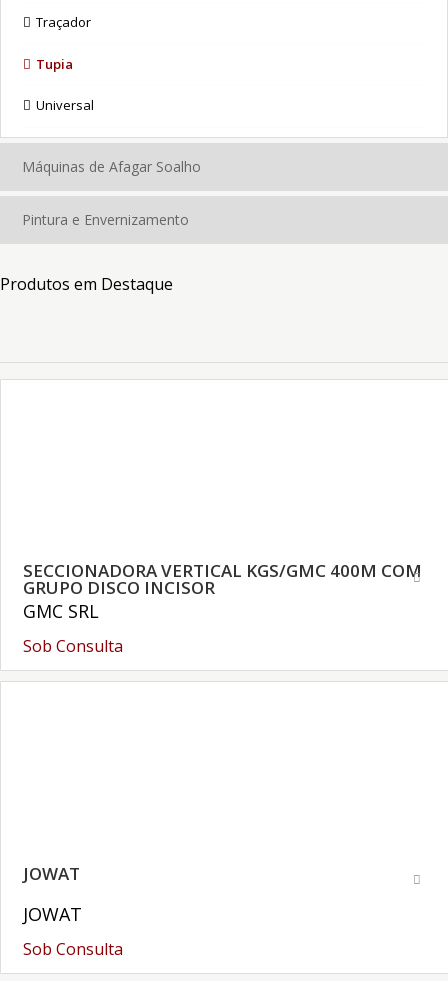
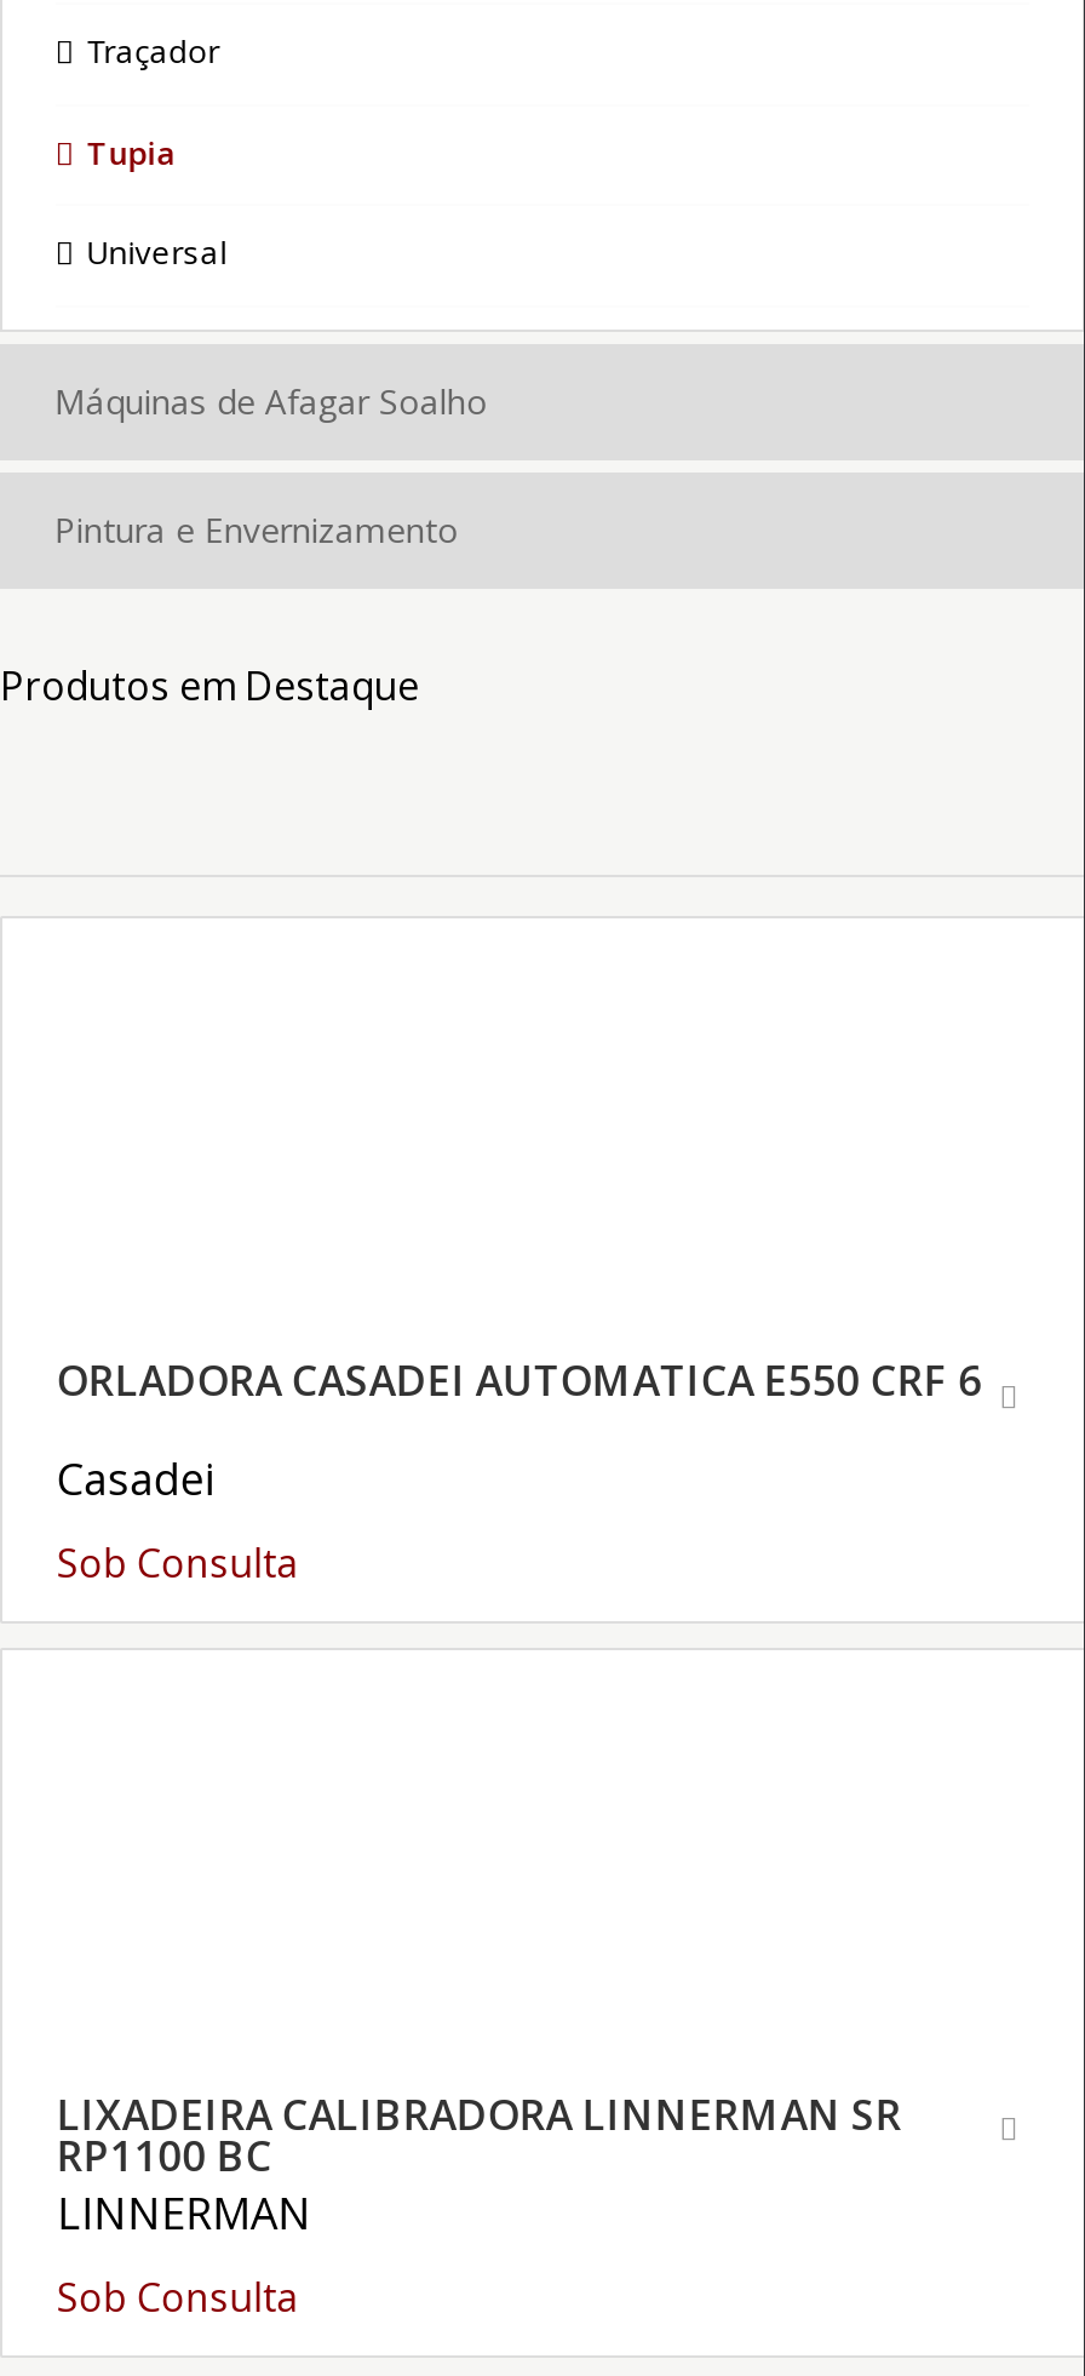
[23,559,422,623] SECCIONADORA VERTICAL KGS/GMC 400M COM | GRUPO DISCO INCISOR | GMC SRL -> [57,1353,982,1508] ORLADORA CASADEI AUTOMATICA E550 CRF 6 | Casadei
[23,861,82,925] JOWAT | JOWAT -> [57,2085,902,2240] LIXADEIRA CALIBRADORA LINNERMAN SR | RP1100 BC | LINNERMAN

